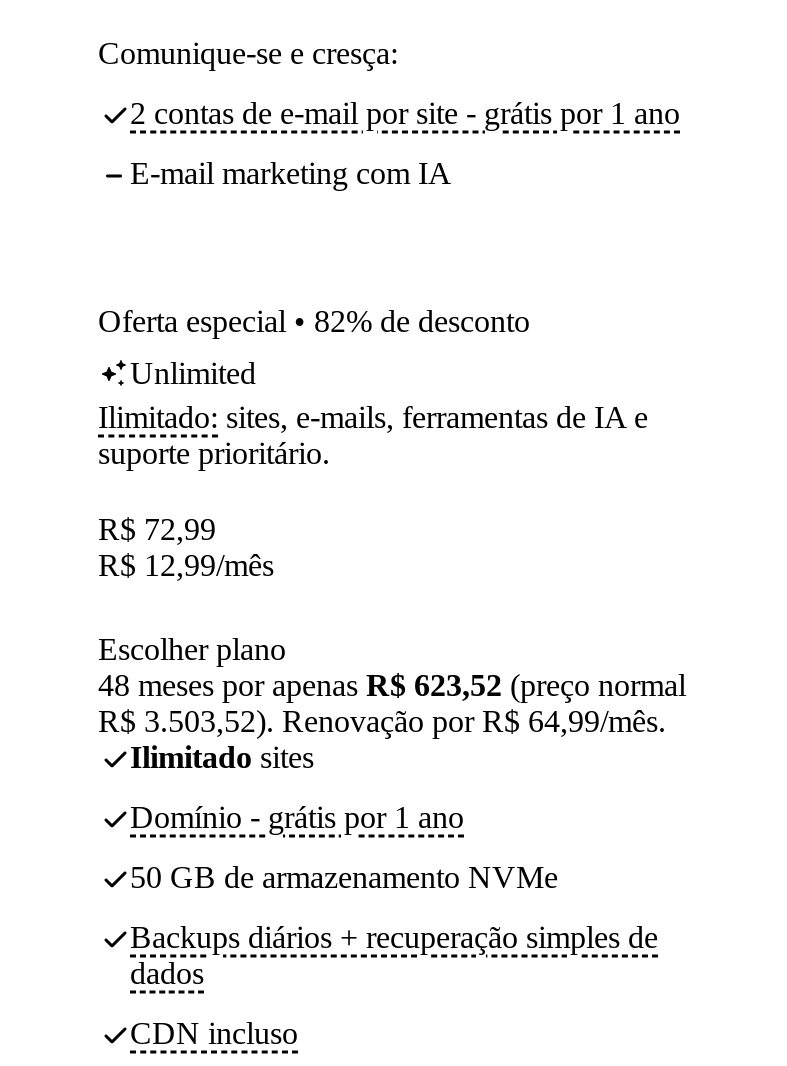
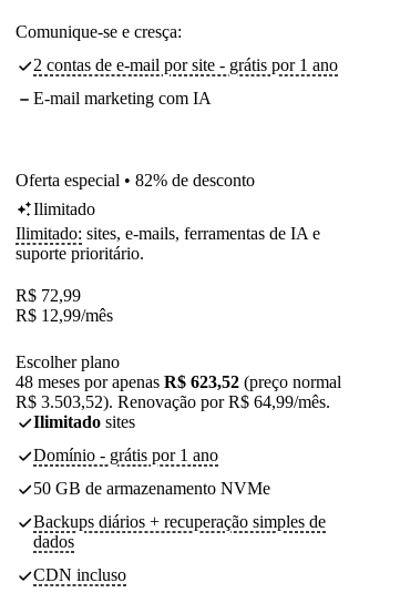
[130,356,256,390] Unlimited -> [33,200,95,219] Ilimitado

